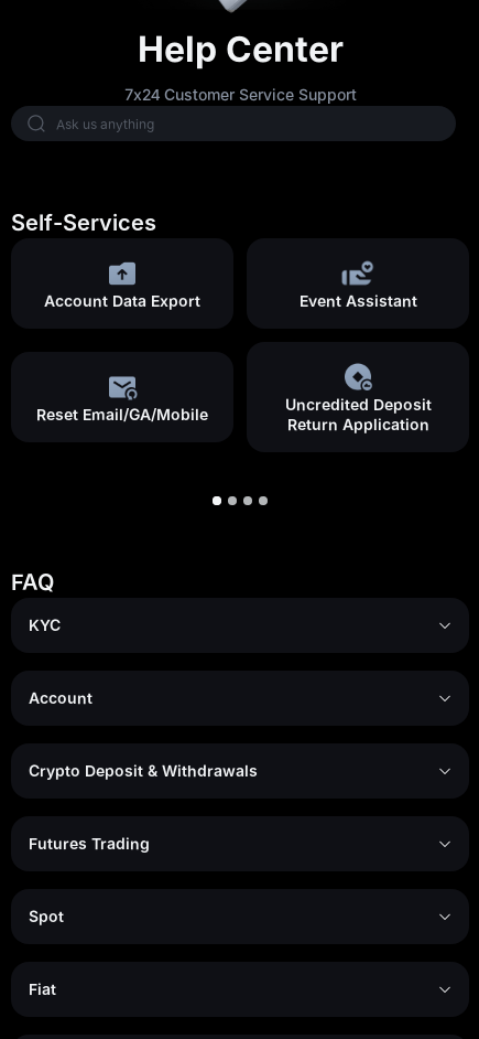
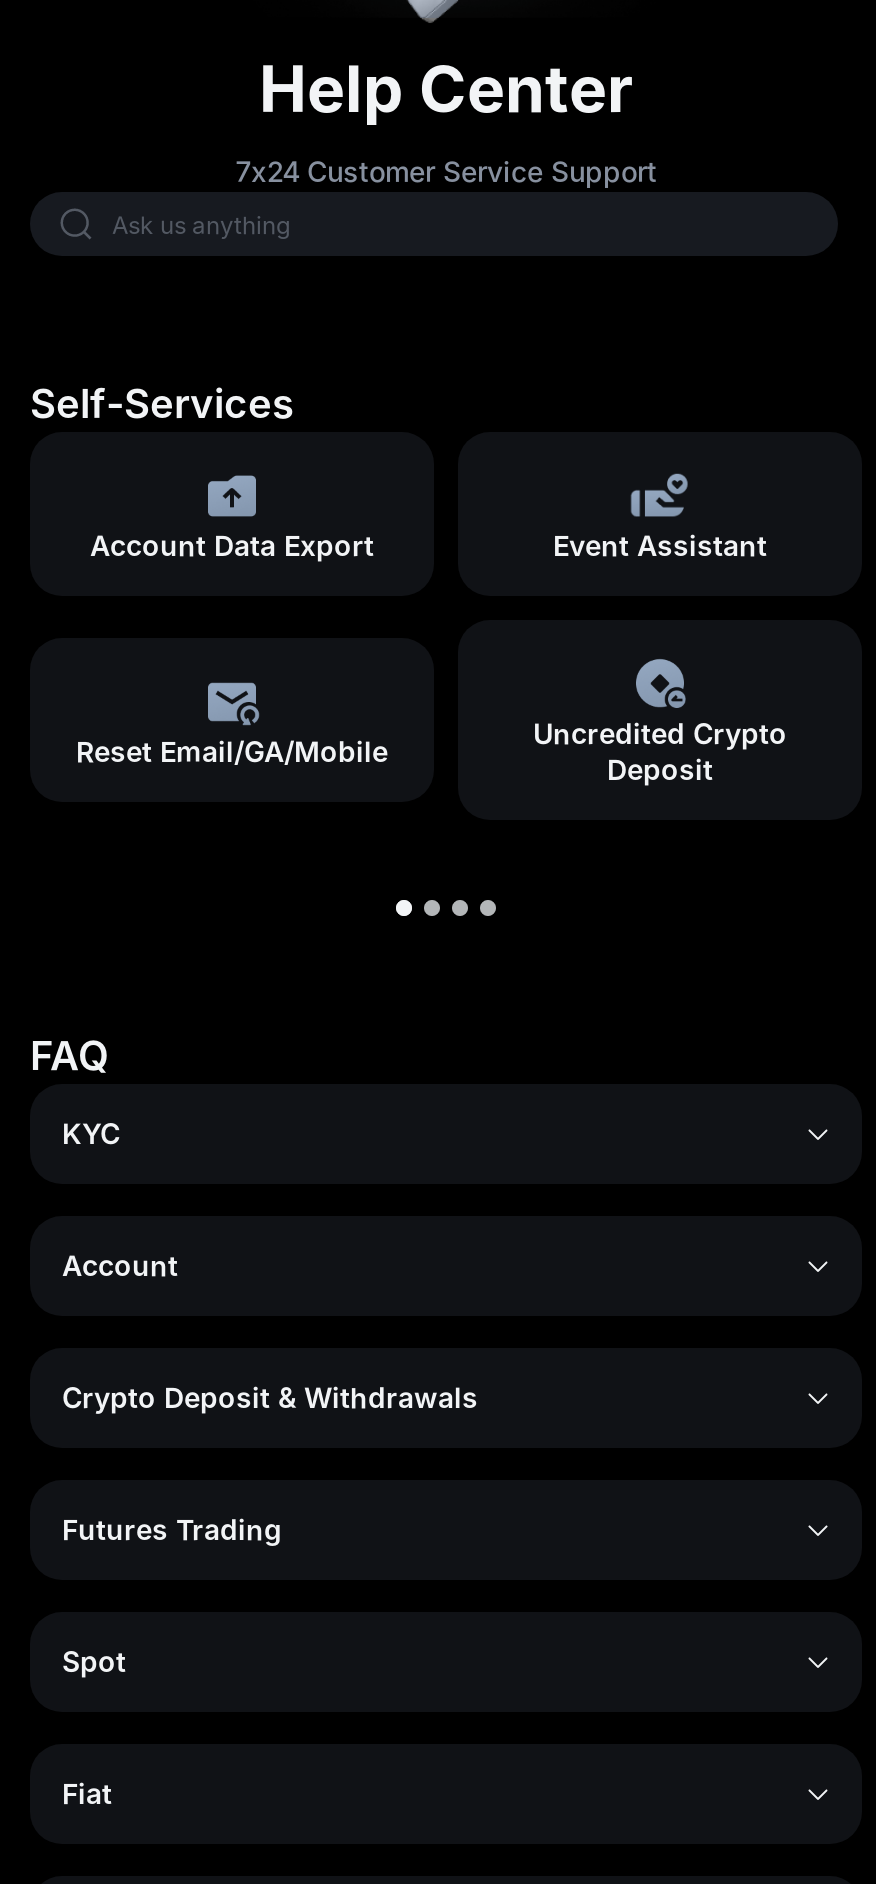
[285,395,431,433] Uncredited Deposit | Return Application -> [533,716,787,786] Uncredited Crypto | Deposit

